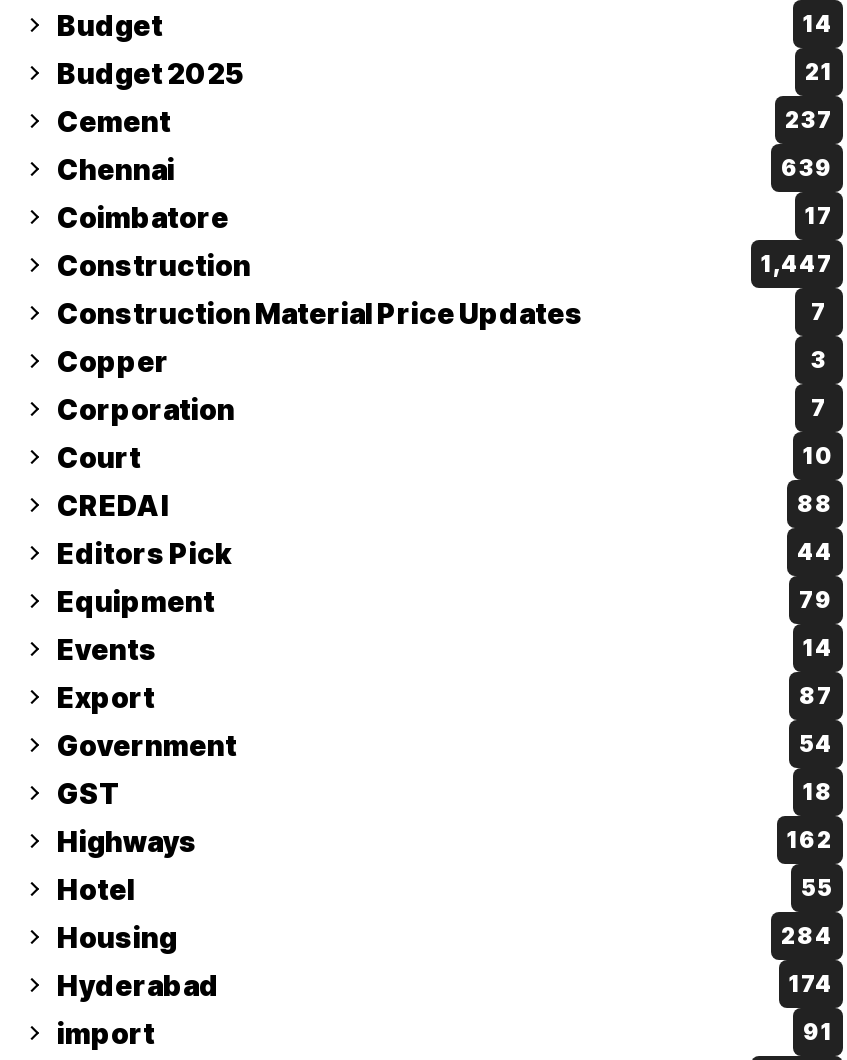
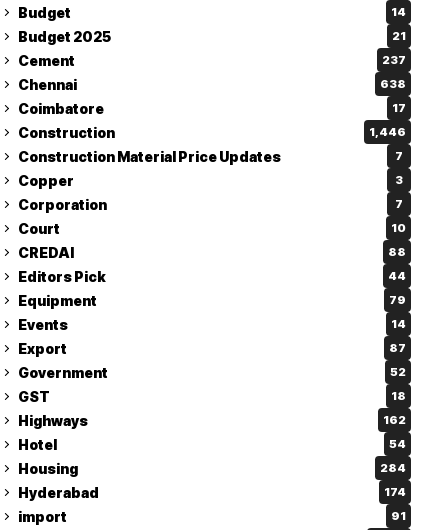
[781,154,833,182] 639 -> [380,77,406,91] 638
[761,250,833,278] 1,447 -> [369,125,406,139] 1,446
[799,730,833,758] 54 -> [390,365,406,379] 52
[801,874,833,902] 55 -> [389,437,406,451] 54

